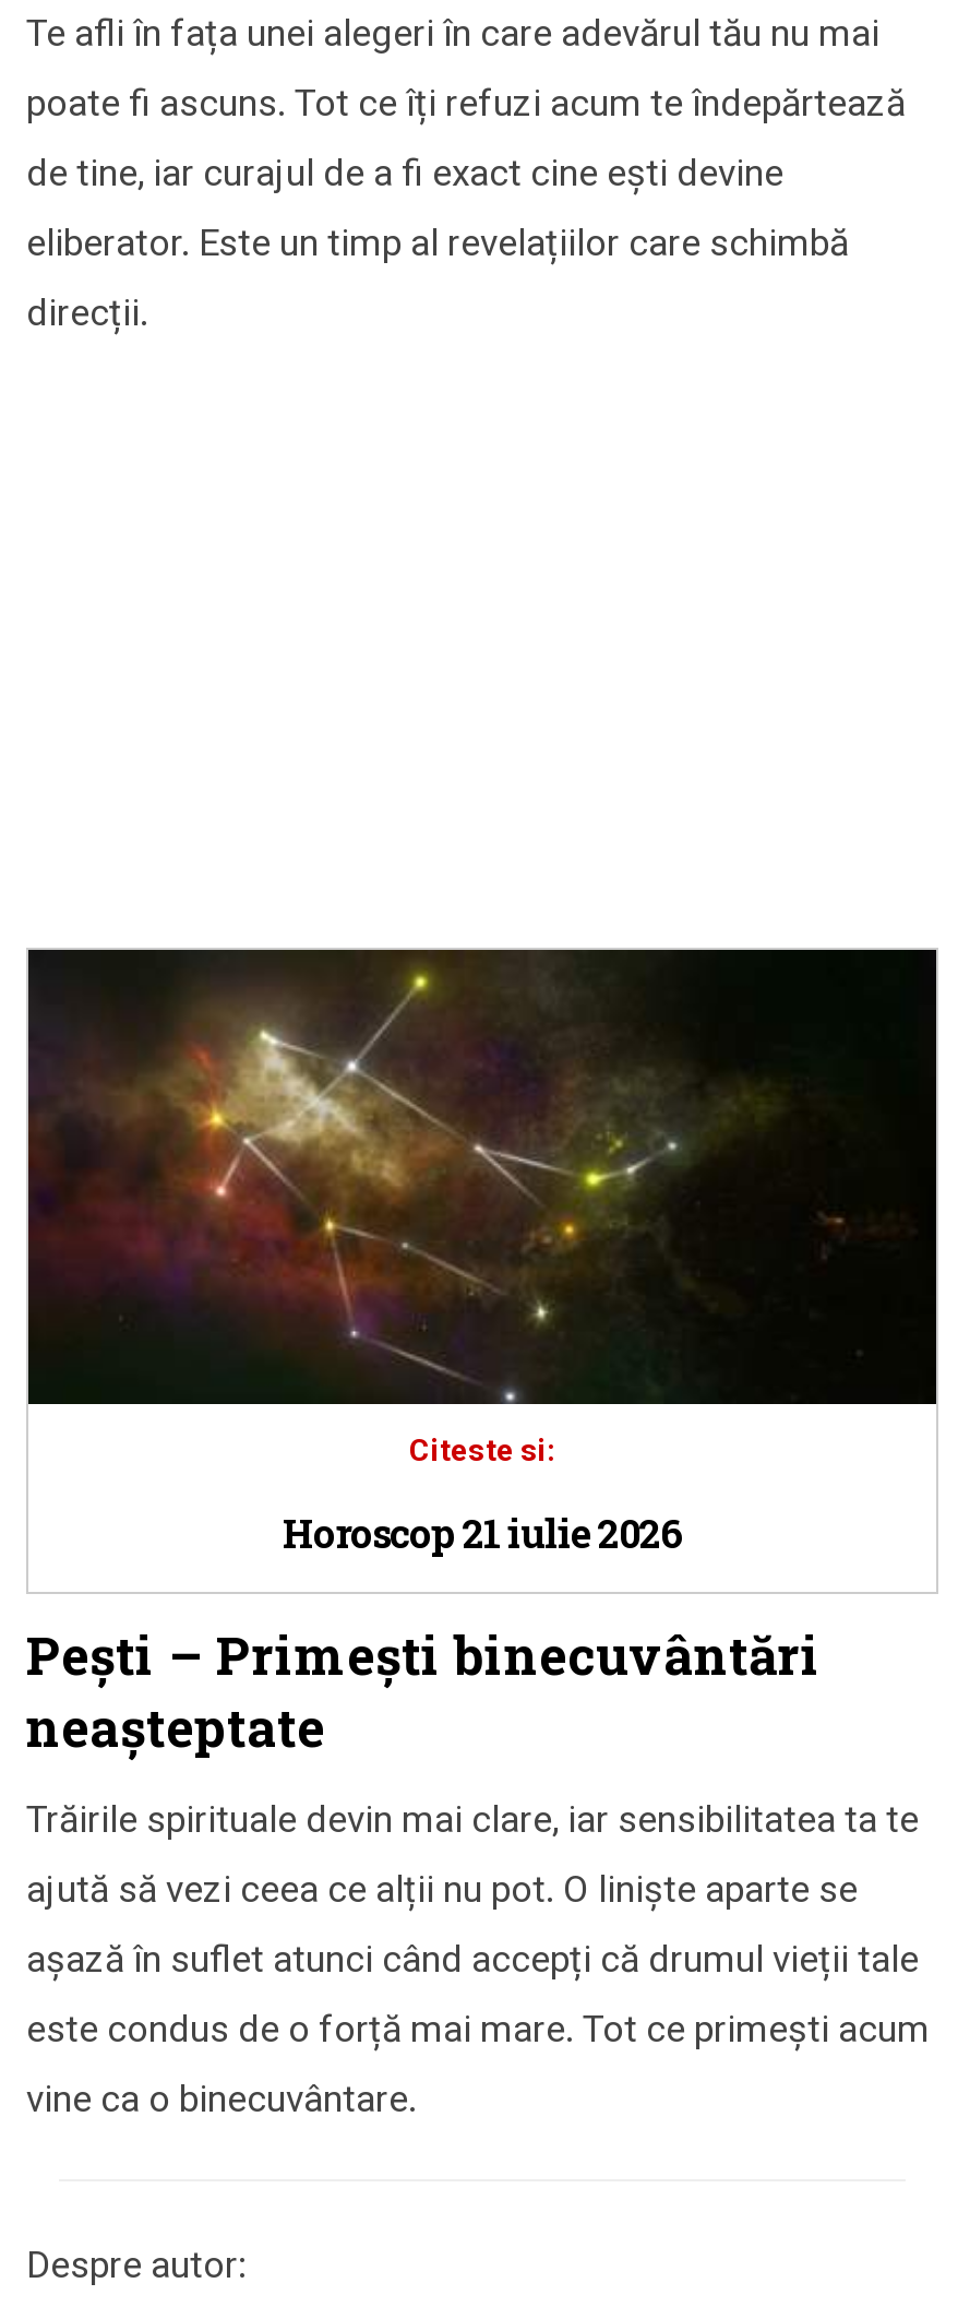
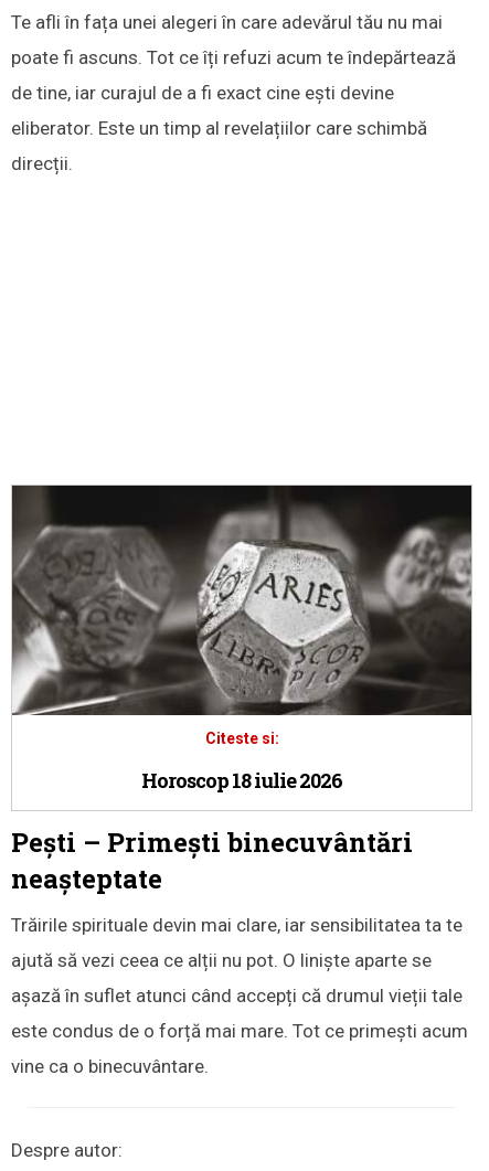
[26,952,938,1406] [image] -> [11,486,472,716] [image]
[283,1506,682,1558] Horoscop 21 iulie 2026 -> [141,767,342,793] Horoscop 18 iulie 2026

